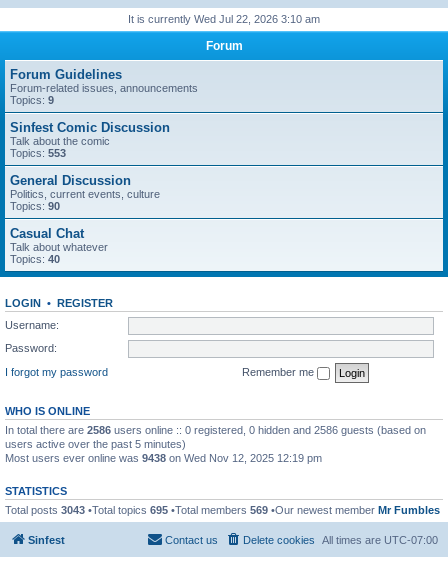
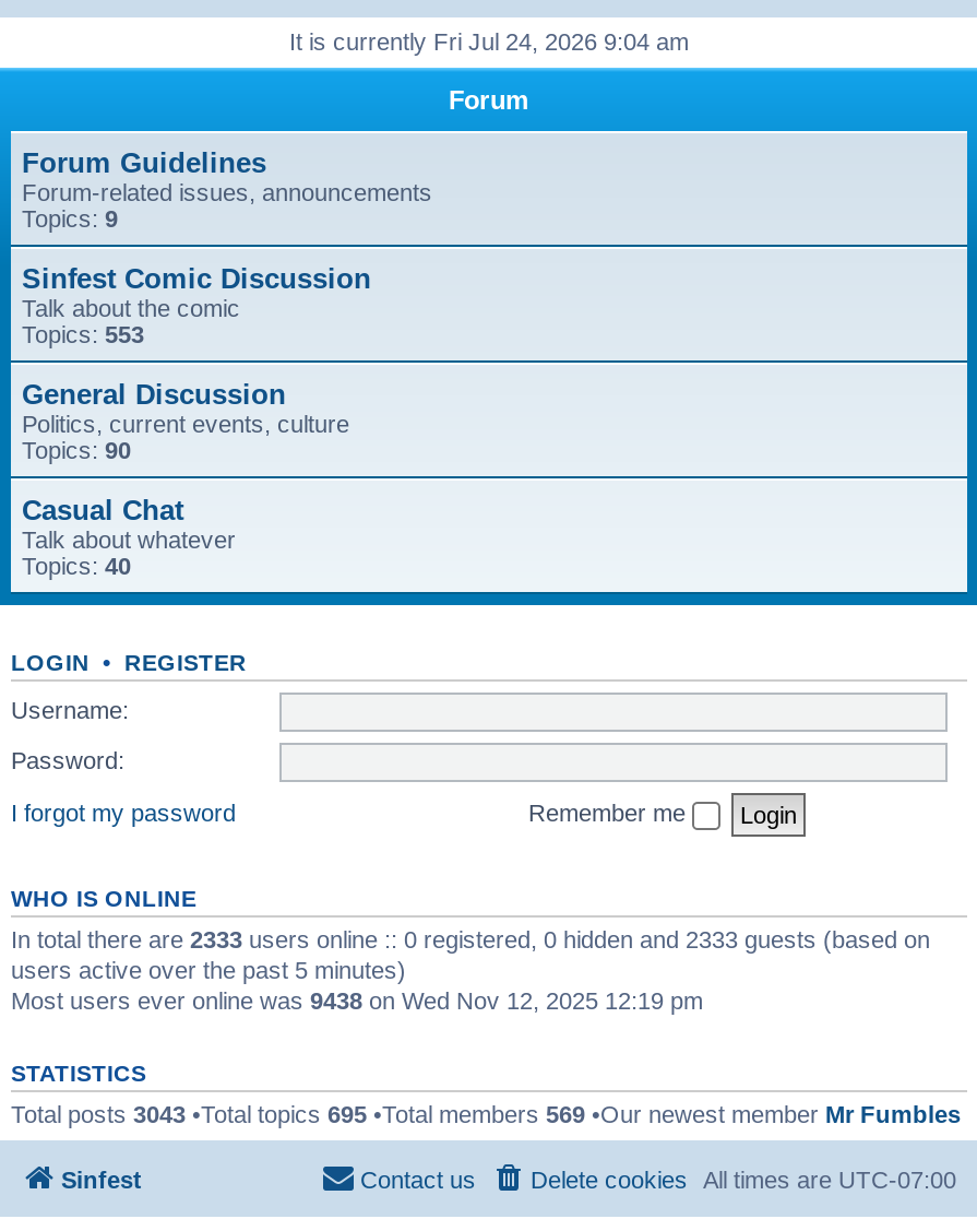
[128,13,320,25] It is currently Wed Jul 22, 2026 3:10 am -> [289,28,689,55] It is currently Fri Jul 24, 2026 9:04 am
[5,423,426,435] In total there are 2586 users online :: 0 registered, 0 hidden and 2586 guests (based on -> [11,925,930,951] In total there are 2333 users online :: 0 registered, 0 hidden and 2333 guests (based on

